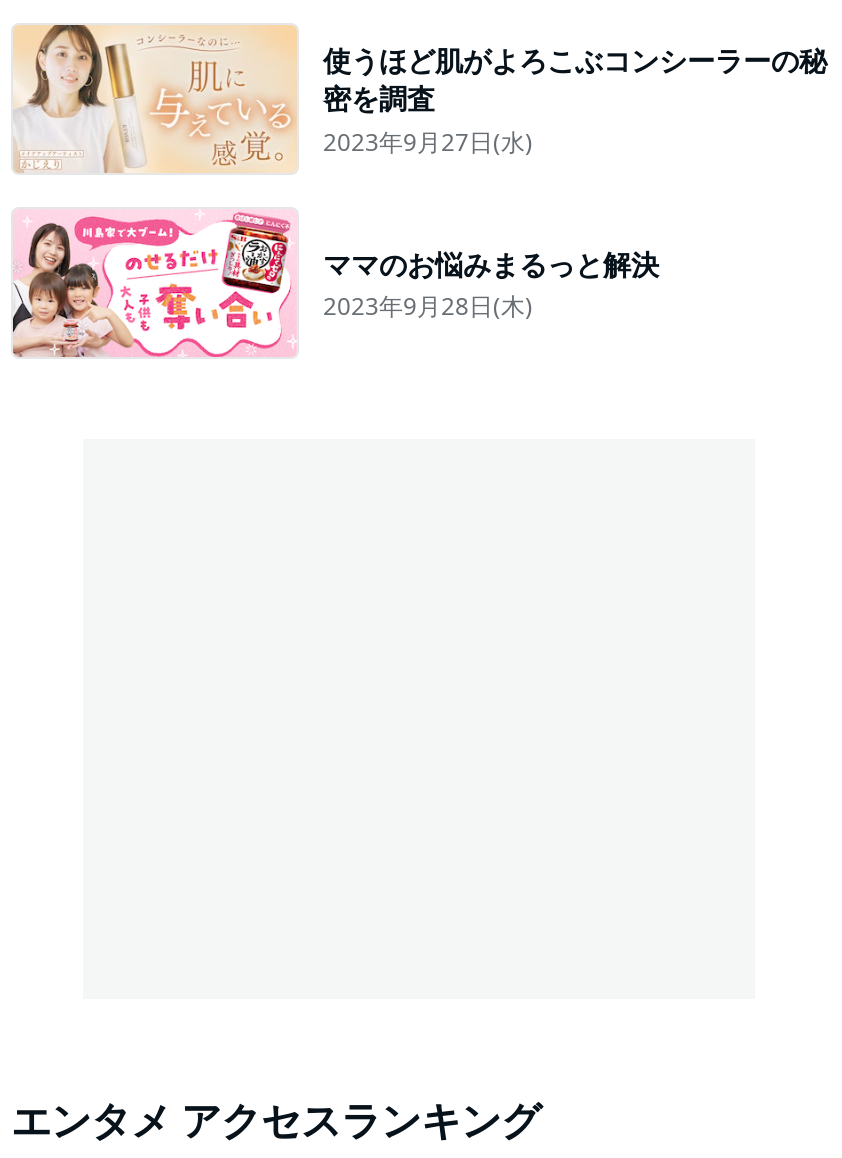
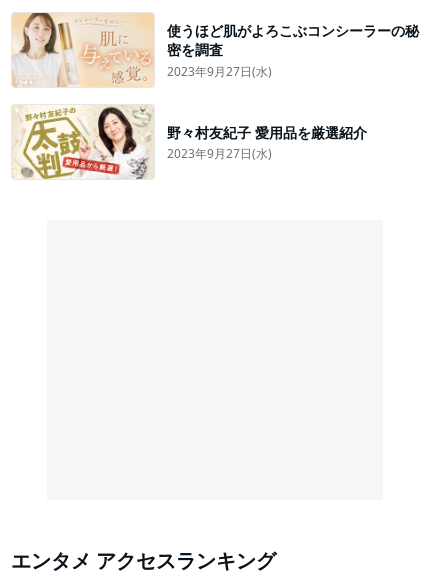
[11,209,659,359] [image] | ママのお悩みまるっと解決 | 2023年9月28日(木) -> [12,105,367,180] [image] | 野々村友紀子 愛用品を厳選紹介 | 2023年9月27日(水)

